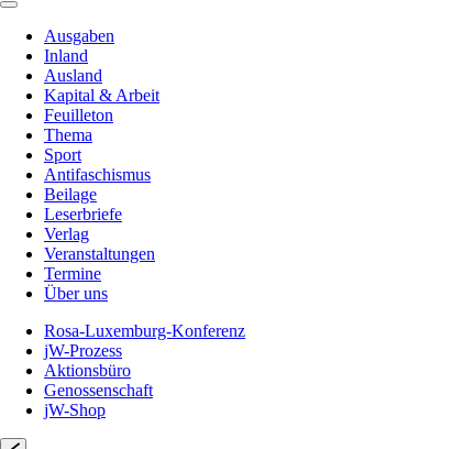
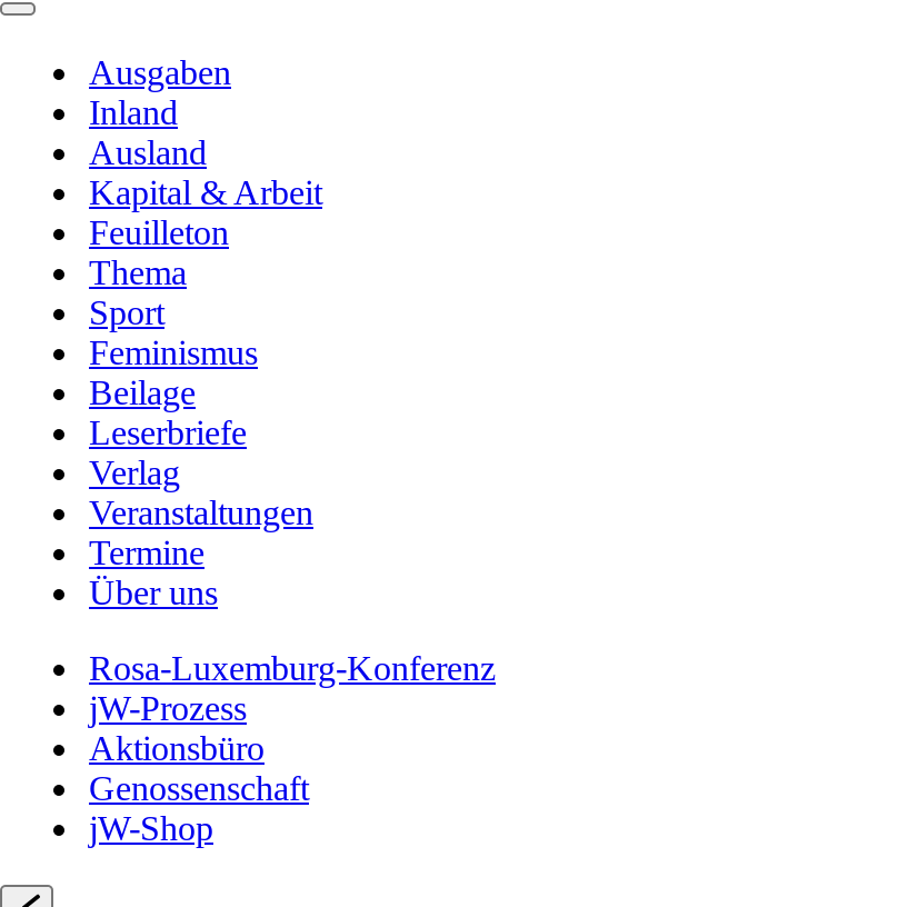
[44,165,151,184] Antifaschismus -> [89,333,258,371] Feminismus

